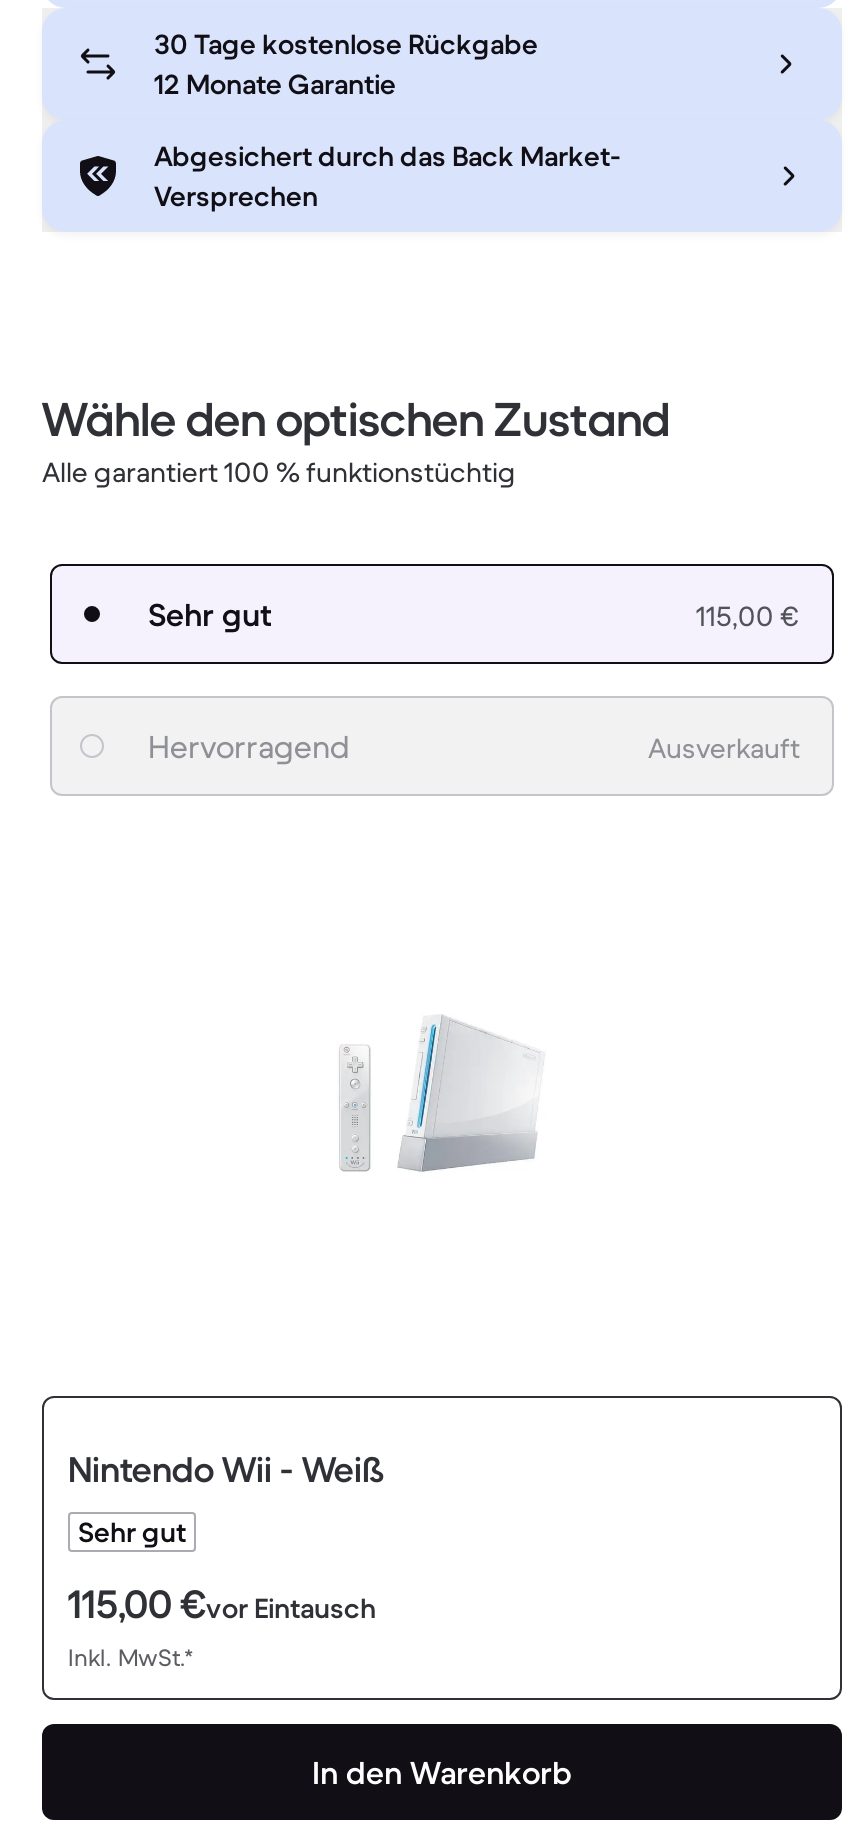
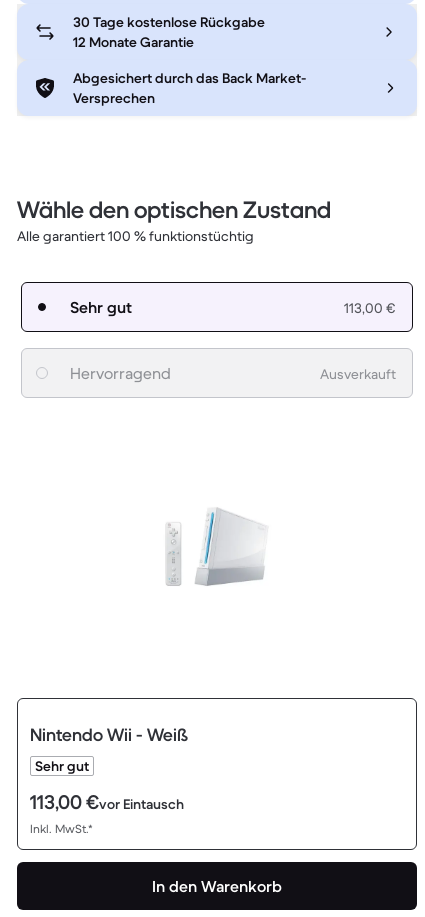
[696,599,800,635] 115,00 € -> [344,299,396,317] 113,00 €
[68,1581,376,1631] 115,00 €vor Eintausch -> [30,790,184,815] 113,00 €vor Eintausch

